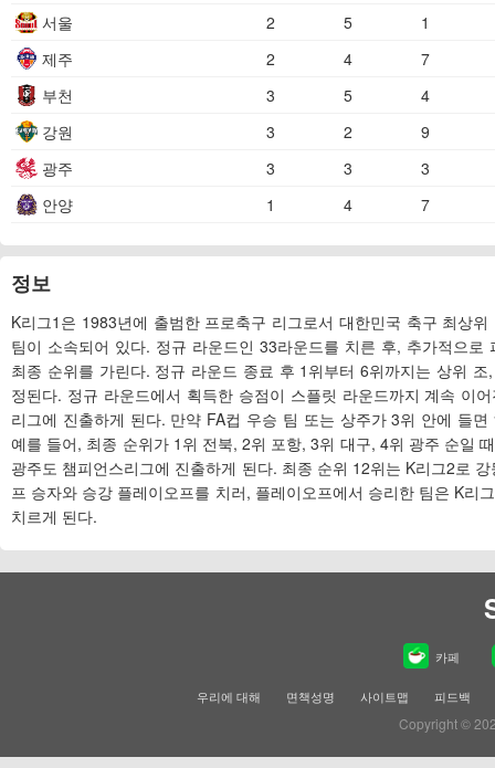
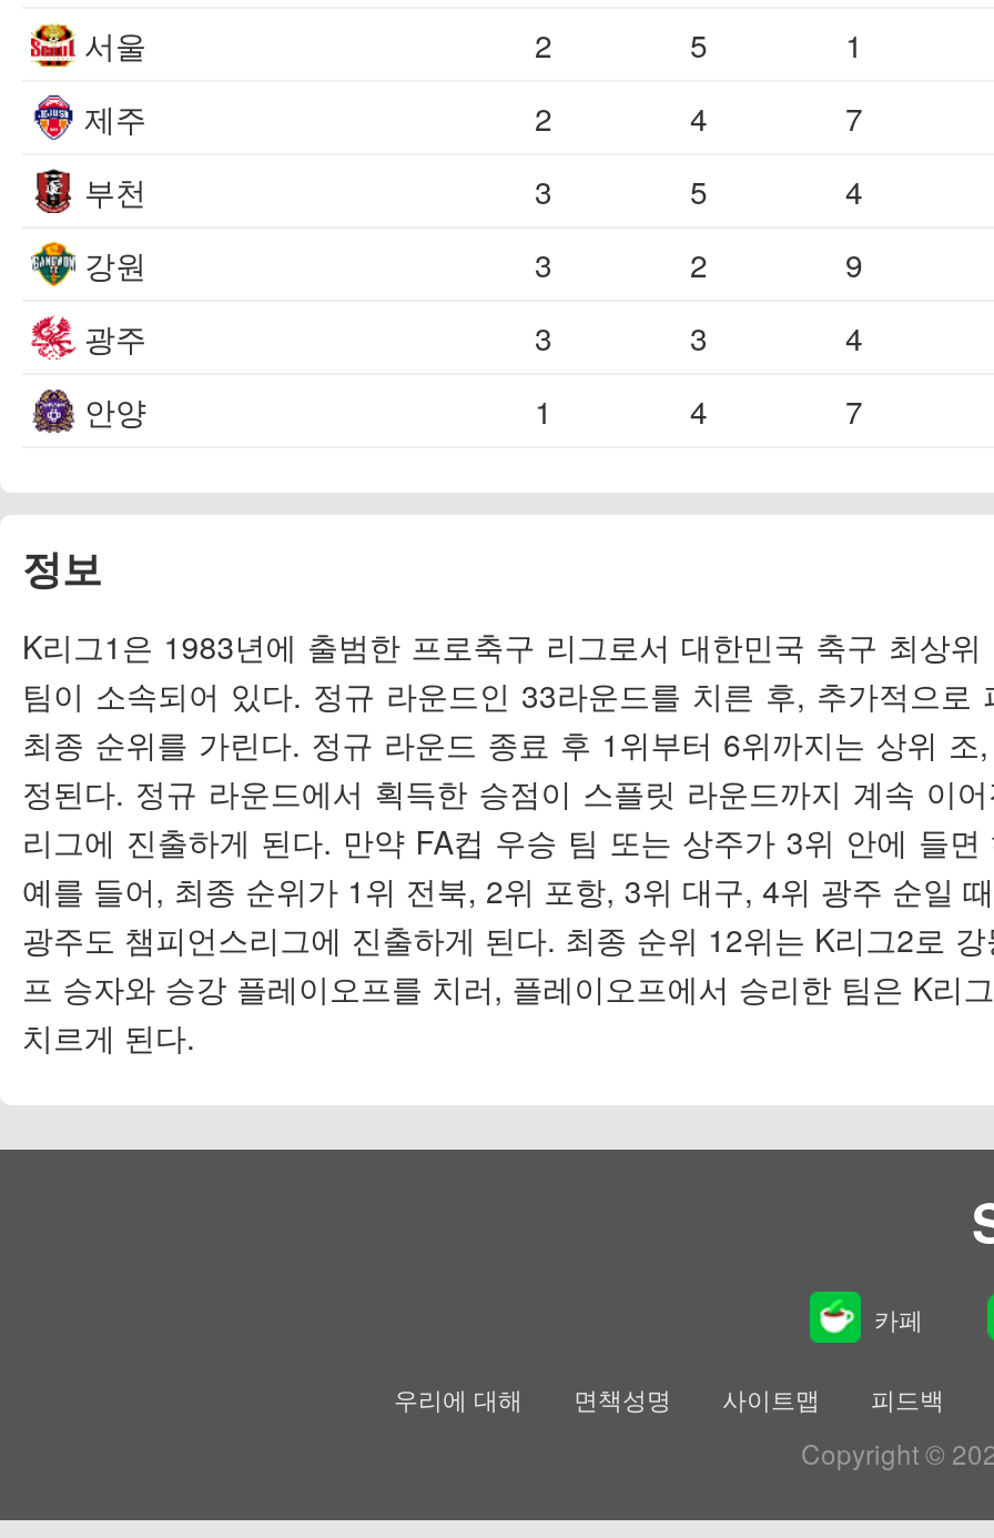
[421,157,430,179] 3 -> [845,316,863,360] 4

